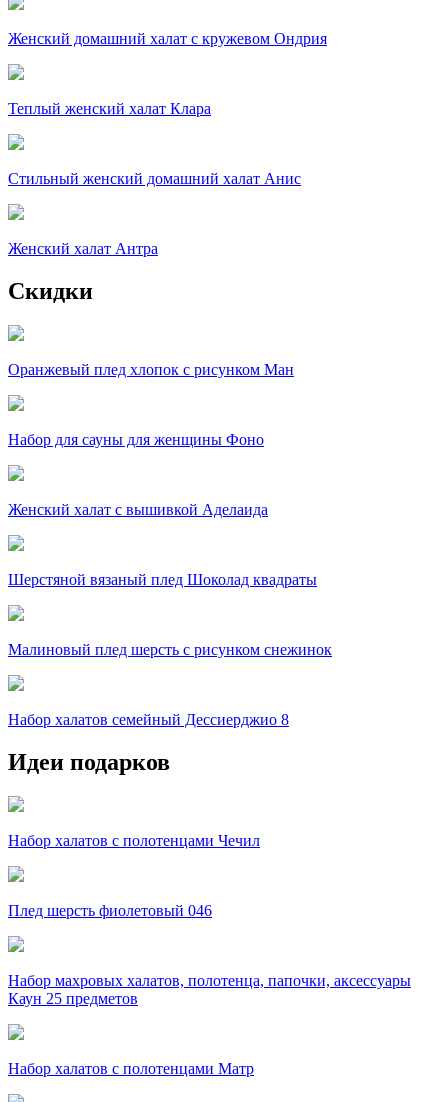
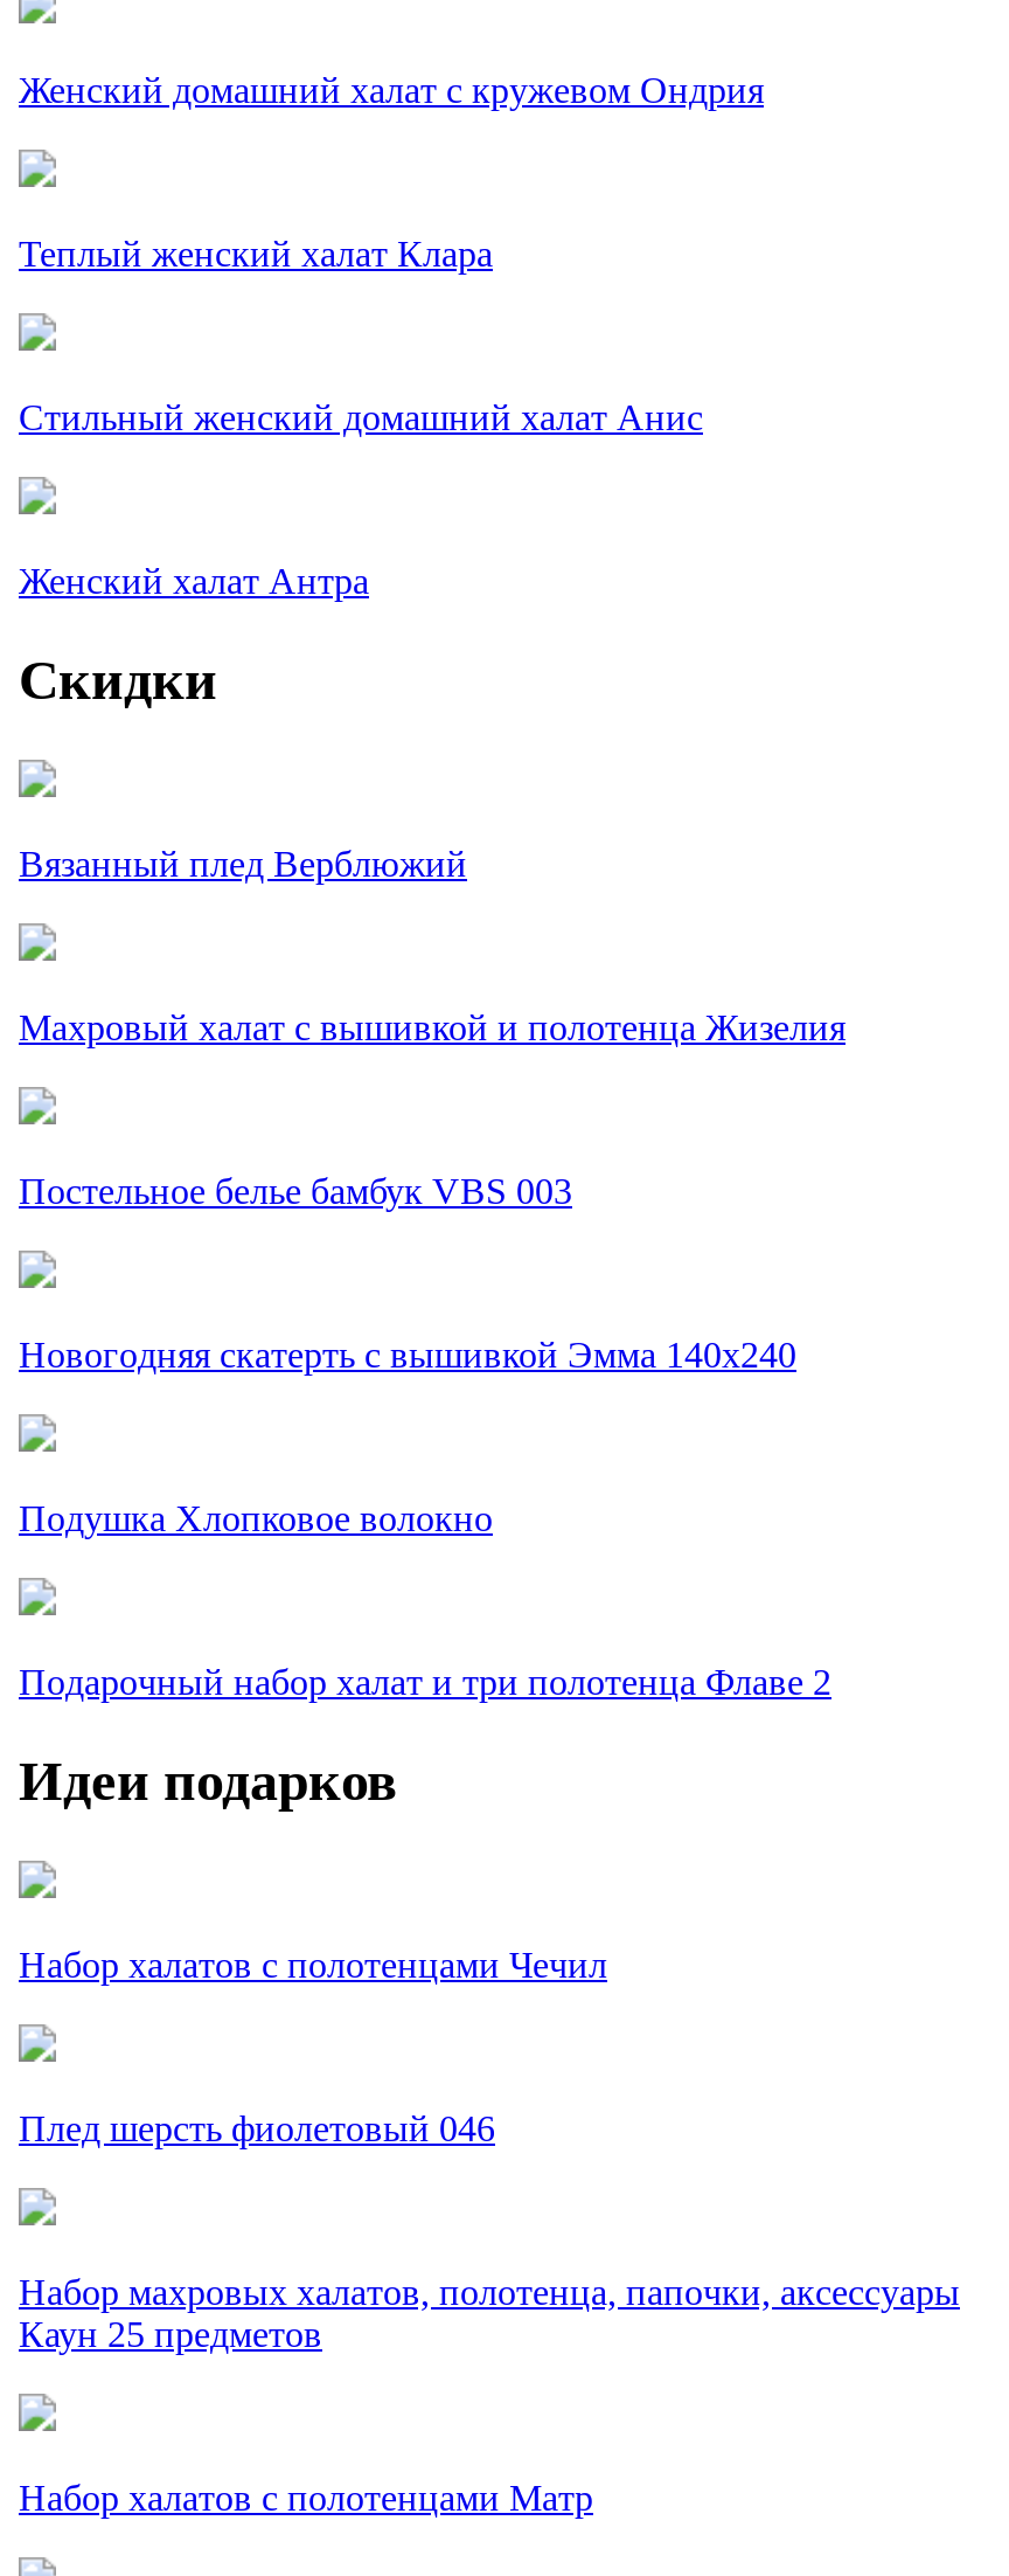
[8,361,294,378] Оранжевый плед хлопок с рисунком Ман -> [19,844,467,884] Вязанный плед Верблюжий
[8,431,264,448] Набор для сауны для женщины Фоно -> [19,1007,846,1047] Махровый халат с вышивкой и полотенца Жизелия
[8,501,268,518] Женский халат с вышивкой Аделаида -> [19,1171,572,1211] Постельное белье бамбук VBS 003
[8,571,317,588] Шерстяной вязаный плед Шоколад квадраты -> [19,1335,796,1374] Новогодняя скатерть с вышивкой Эмма 140х240
[8,641,332,658] Малиновый плед шерсть с рисунком снежинок -> [19,1498,493,1538] Подушка Хлопковое волокно
[8,711,289,728] Набор халатов семейный Дессиерджио 8 -> [19,1662,831,1702] Подарочный набор халат и три полотенца Флаве 2

